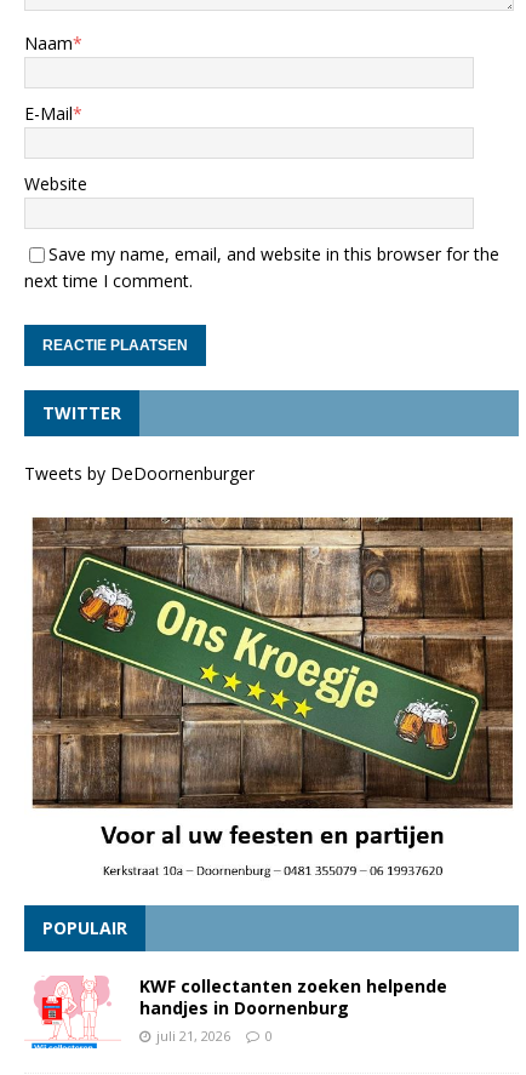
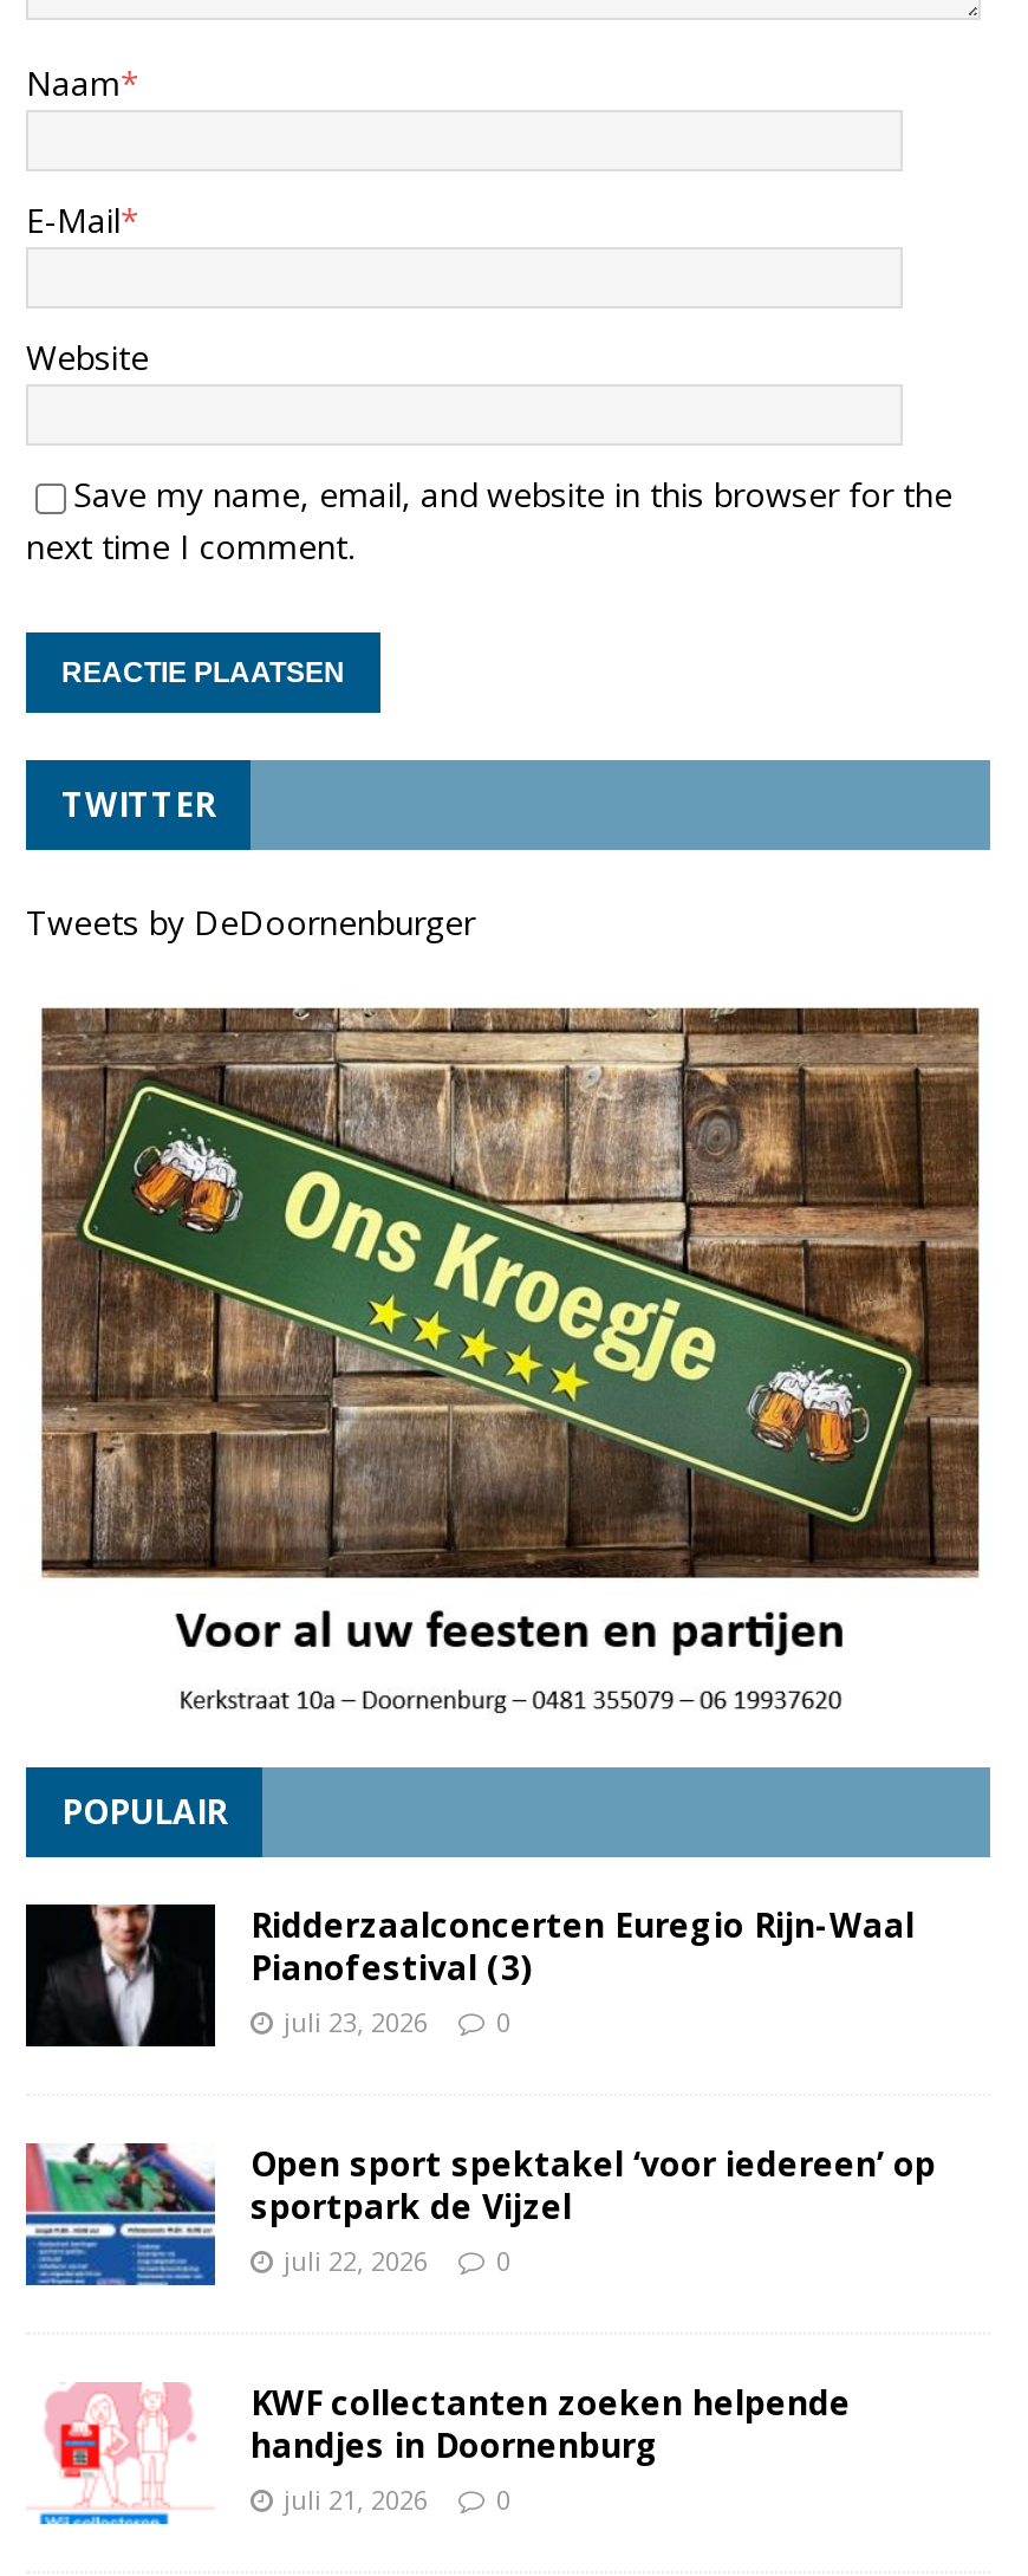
none -> [24,1902,936,2279] [image] | Ridderzaalconcerten Euregio Rijn-Waal | Pianofestival (3) | juli 23, 2026 | 0 | Open sport spektakel ‘voor iedereen’ op | sportpark de Vijzel | juli 22, 2026 | 0
none -> [24,2141,217,2288] [image]

